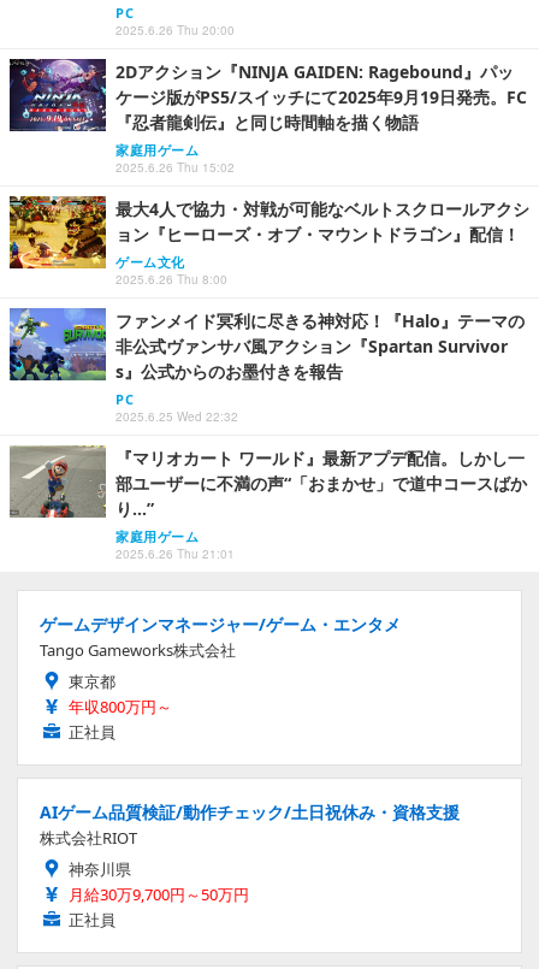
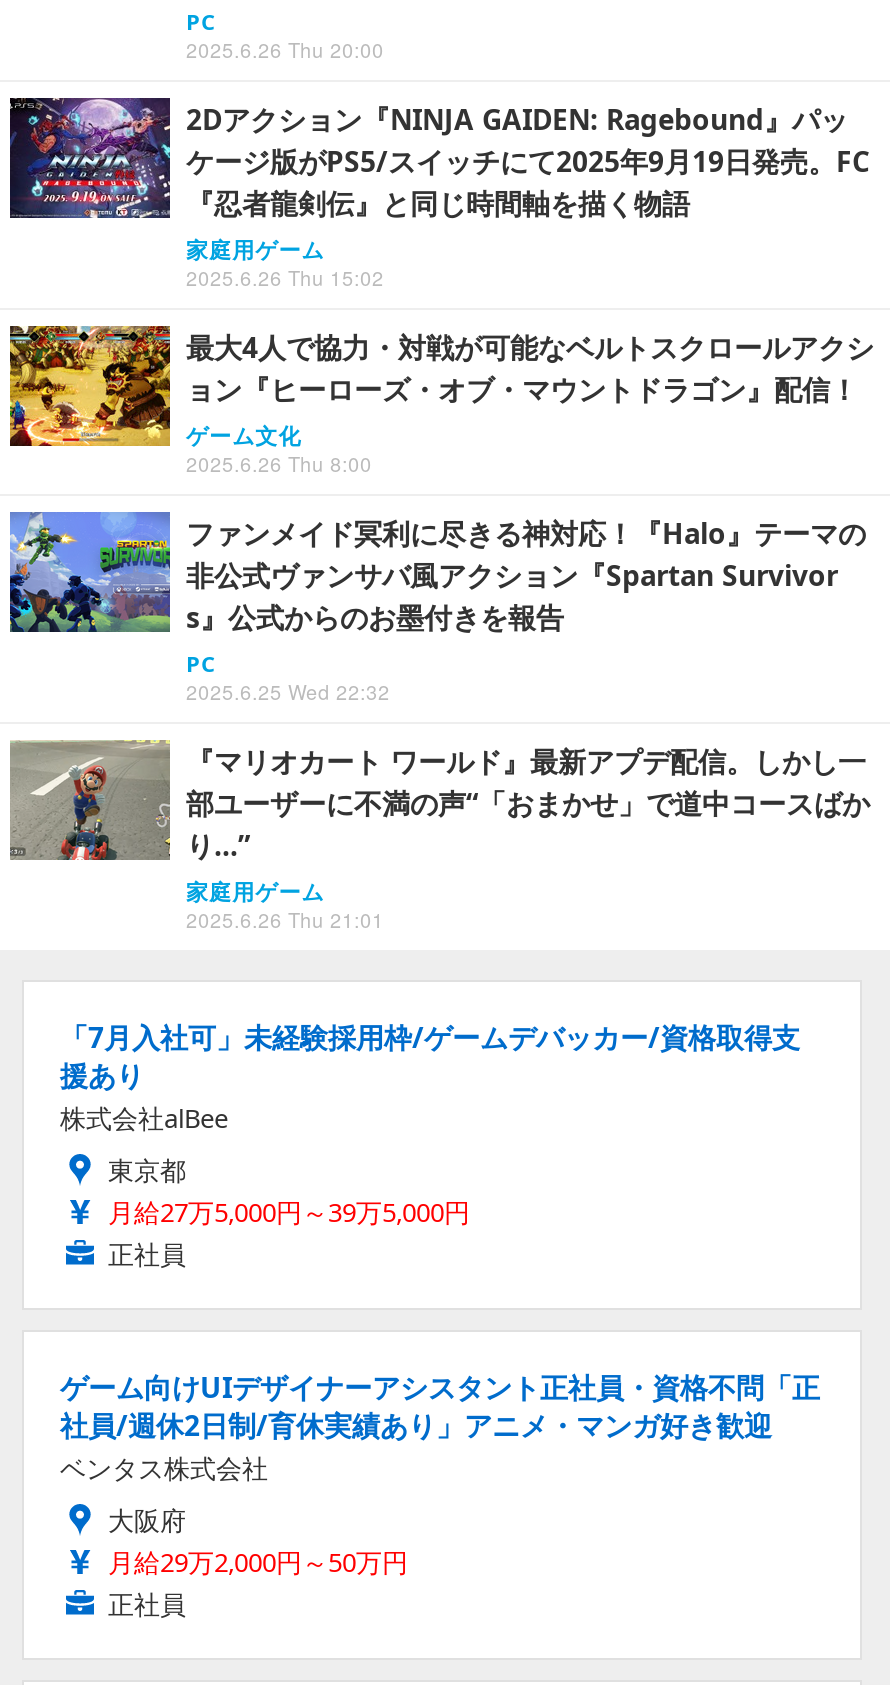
[40,613,401,661] ゲームデザインマネージャー/ゲーム・エンタメ | Tango Gameworks株式会社 -> [60,1018,800,1136] 「7月入社可」未経験採用枠/ゲームデバッカー/資格取得支 | 援あり | 株式会社alBee
[69,696,172,717] 年収800万円～ -> [108,1194,470,1230] 月給27万5,000円～39万5,000円
[40,800,460,905] AIゲーム品質検証/動作チェック/土日祝休み・資格支援 | 株式会社RIOT | 神奈川県 | 月給30万9,700円～50万円 -> [60,1368,820,1580] ゲーム向けUIデザイナーアシスタント正社員・資格不問「正 | 社員/週休2日制/育休実績あり」アニメ・マンガ好き歓迎 | ベンタス株式会社 | 大阪府 | 月給29万2,000円～50万円

